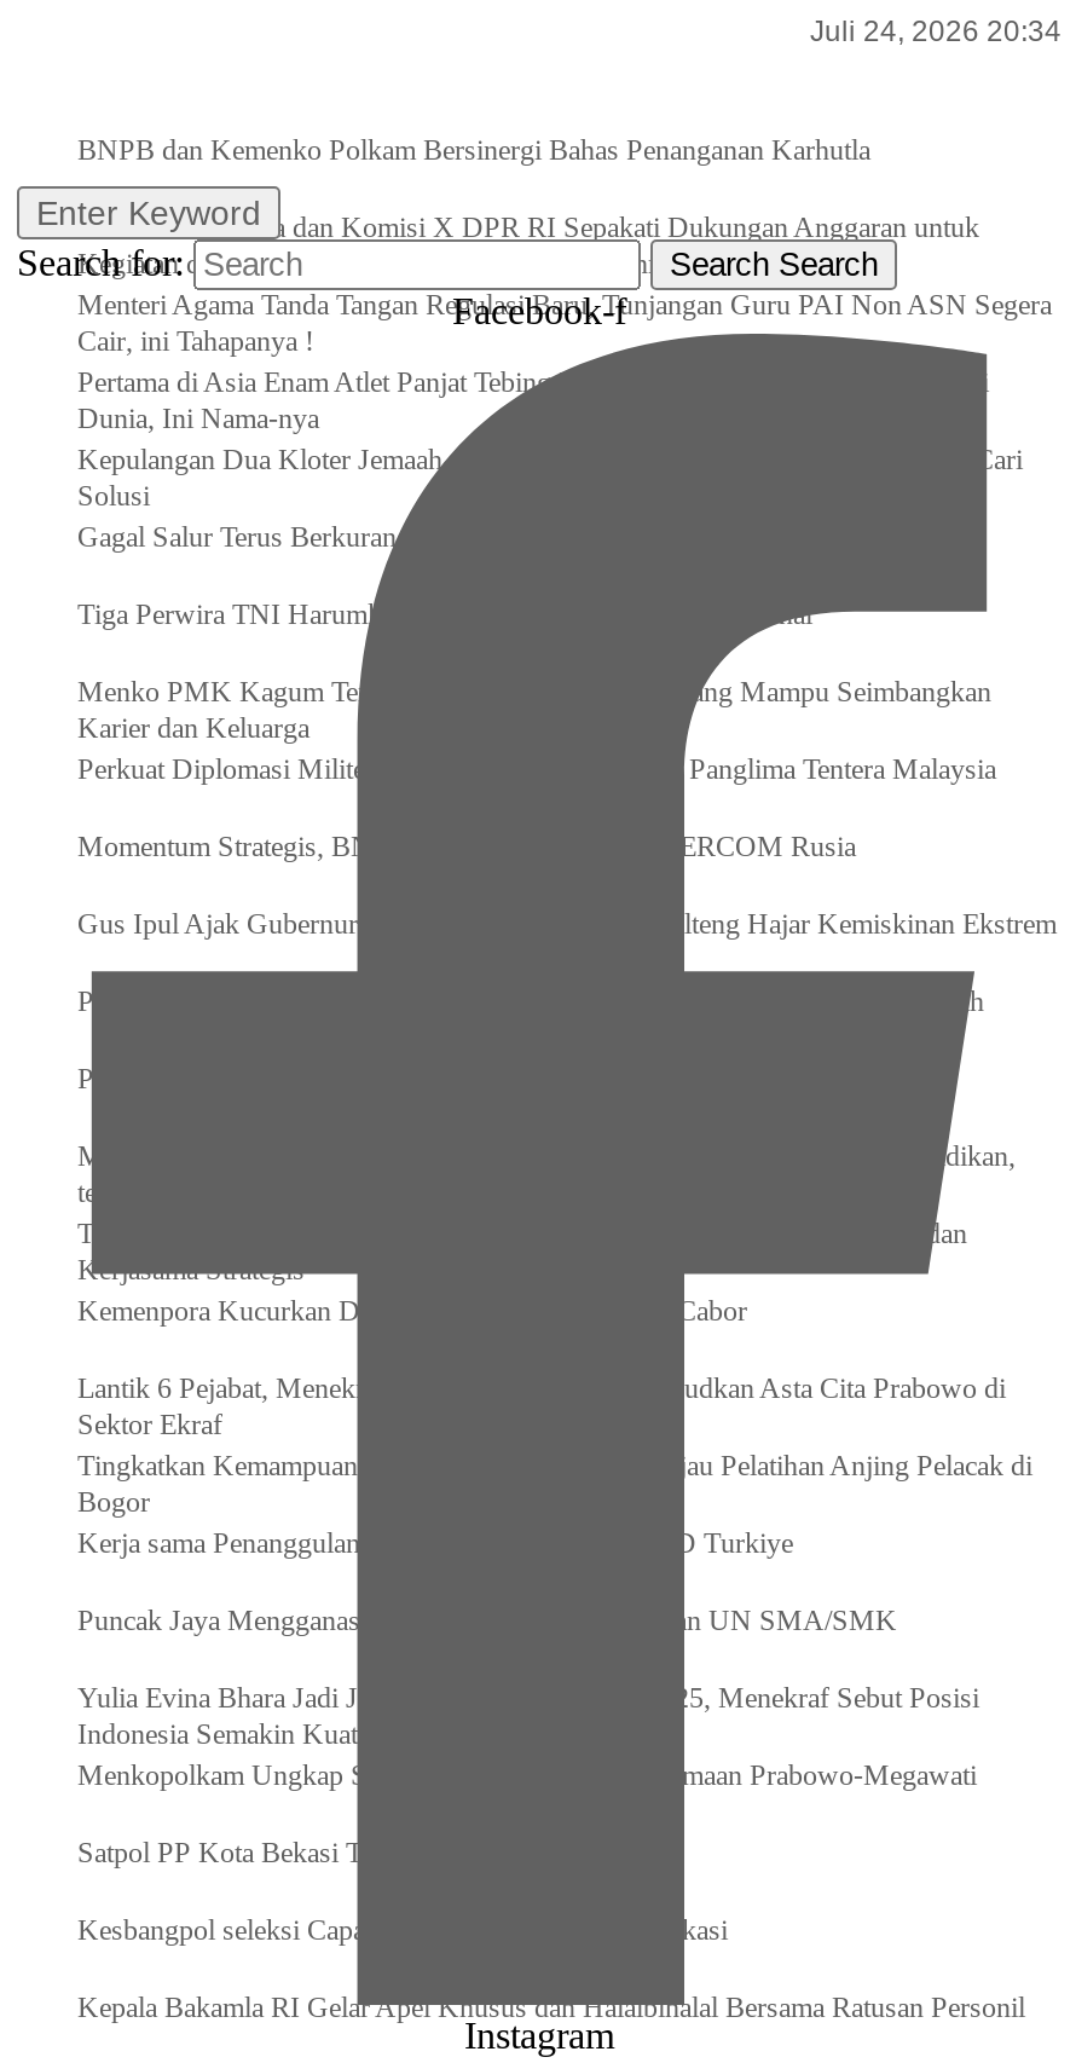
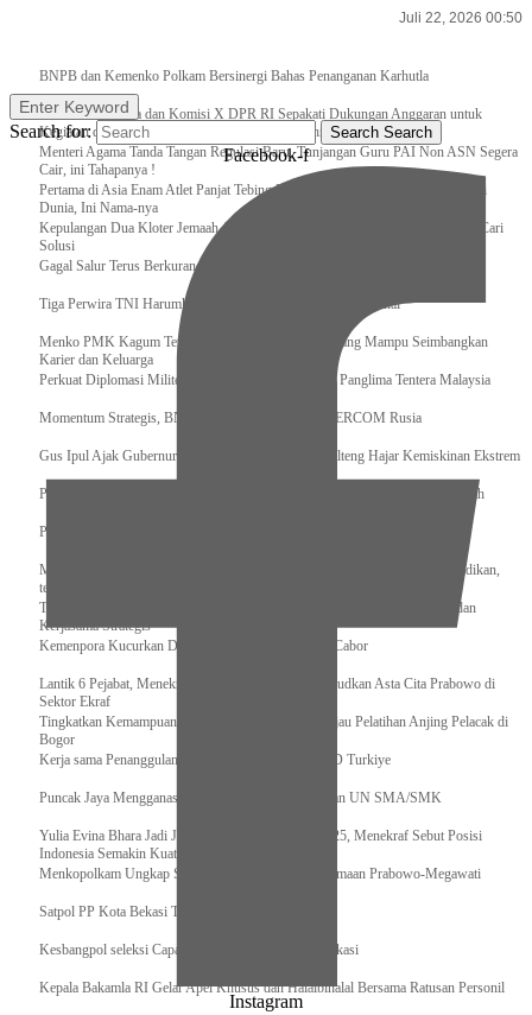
[810,15,1061,48] Juli 24, 2026 20:34 -> [399,9,522,26] Juli 22, 2026 00:50

